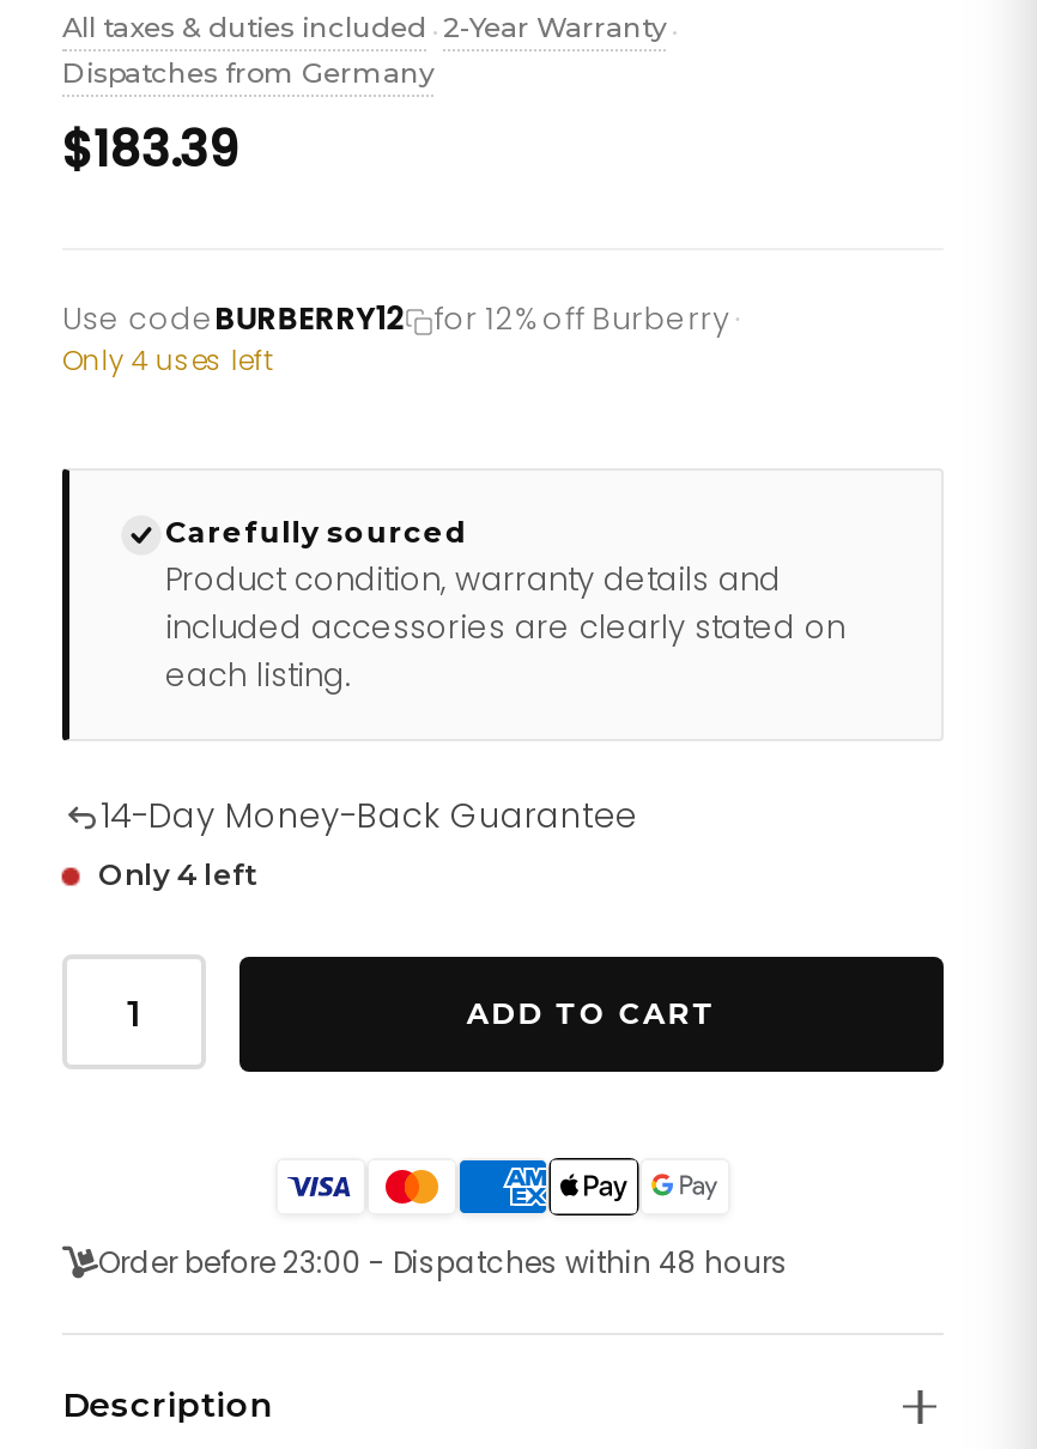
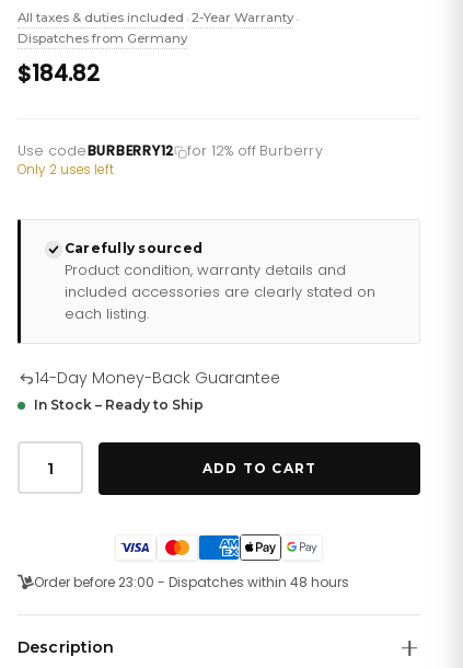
[62,116,239,183] $183.39 -> [18,58,100,89] $184.82
[62,341,273,380] Only 4 uses left -> [18,161,114,178] Only 2 uses left
[98,856,256,892] Only 4 left -> [34,396,204,413] In Stock – Ready to Ship

